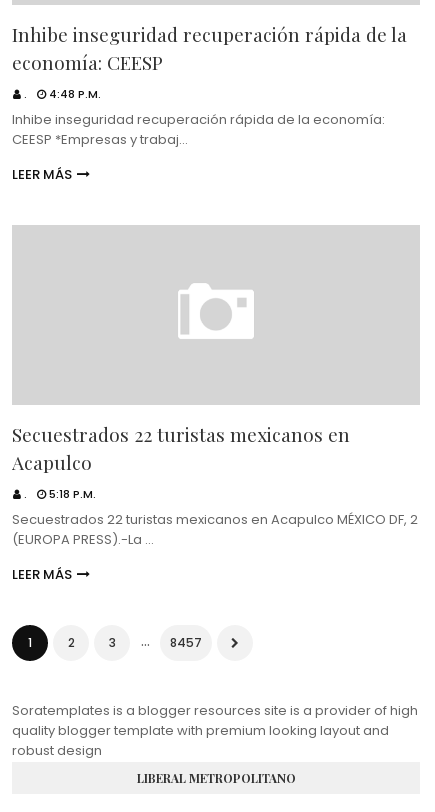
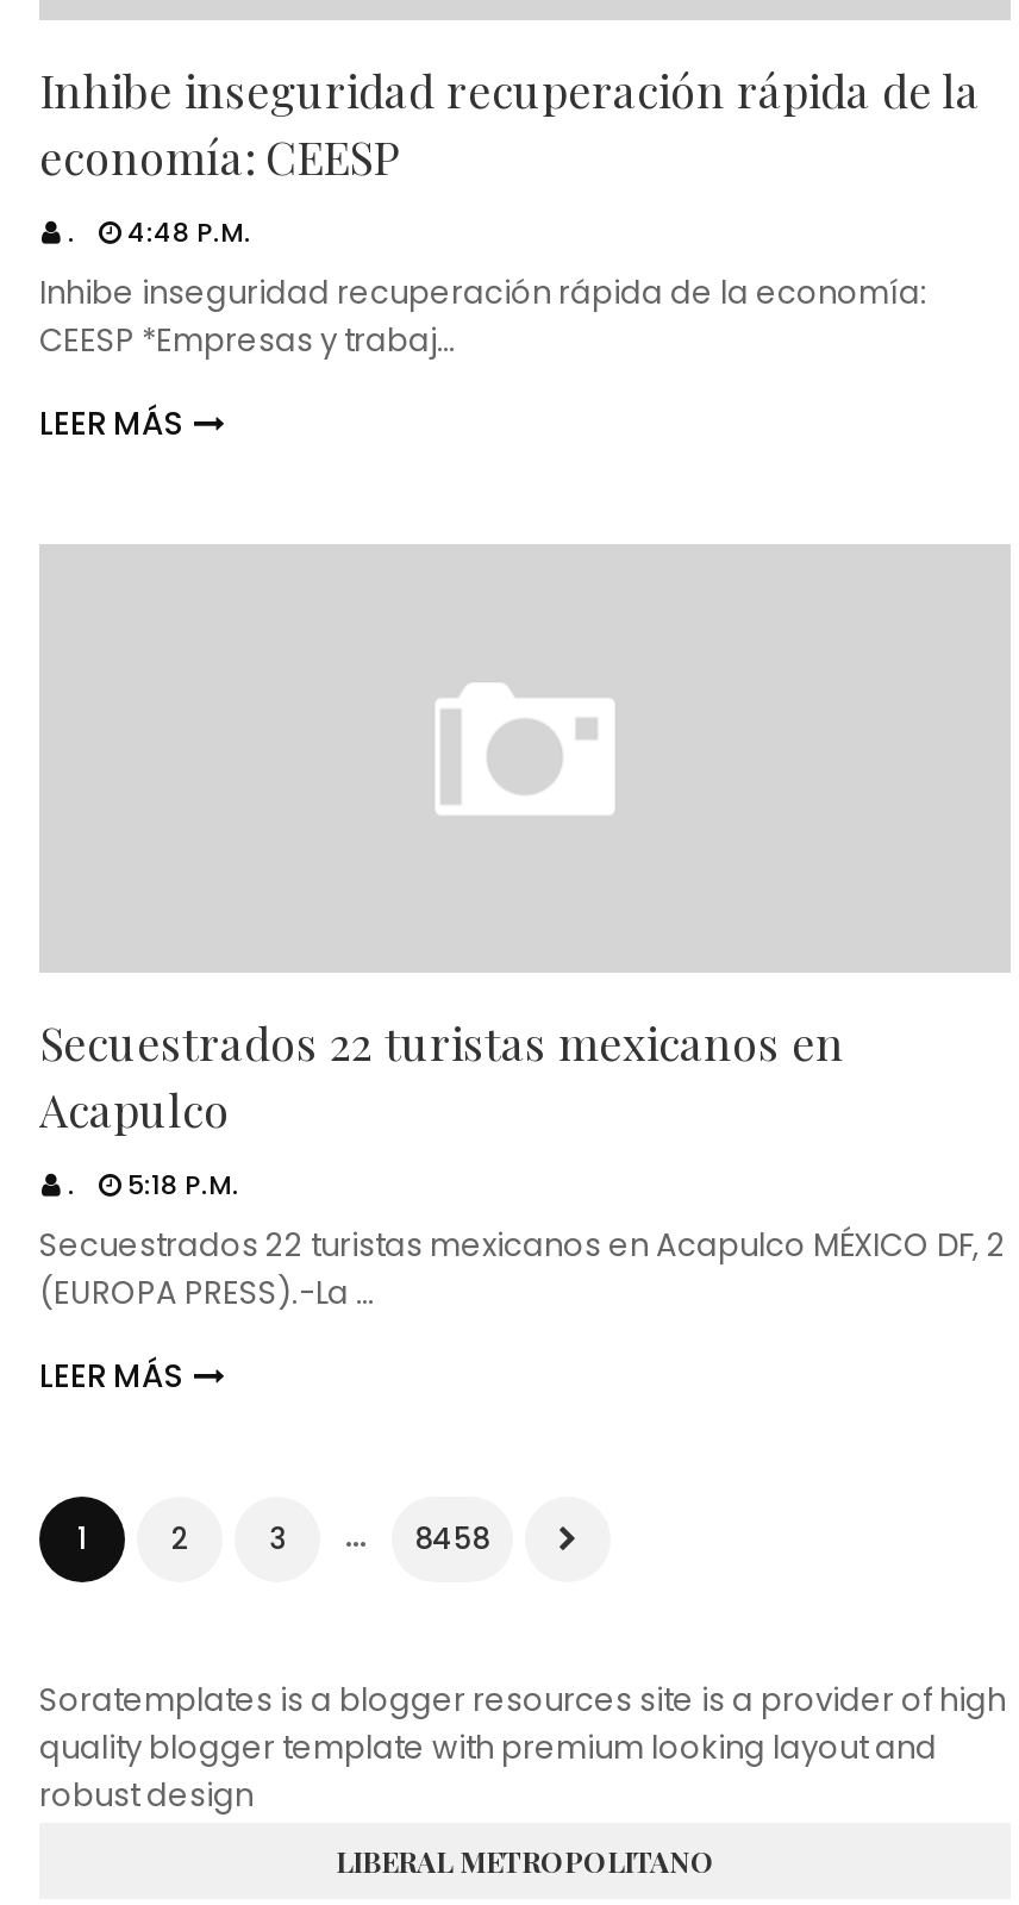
[170,634,202,651] 8457 -> [415,1518,489,1558] 8458

